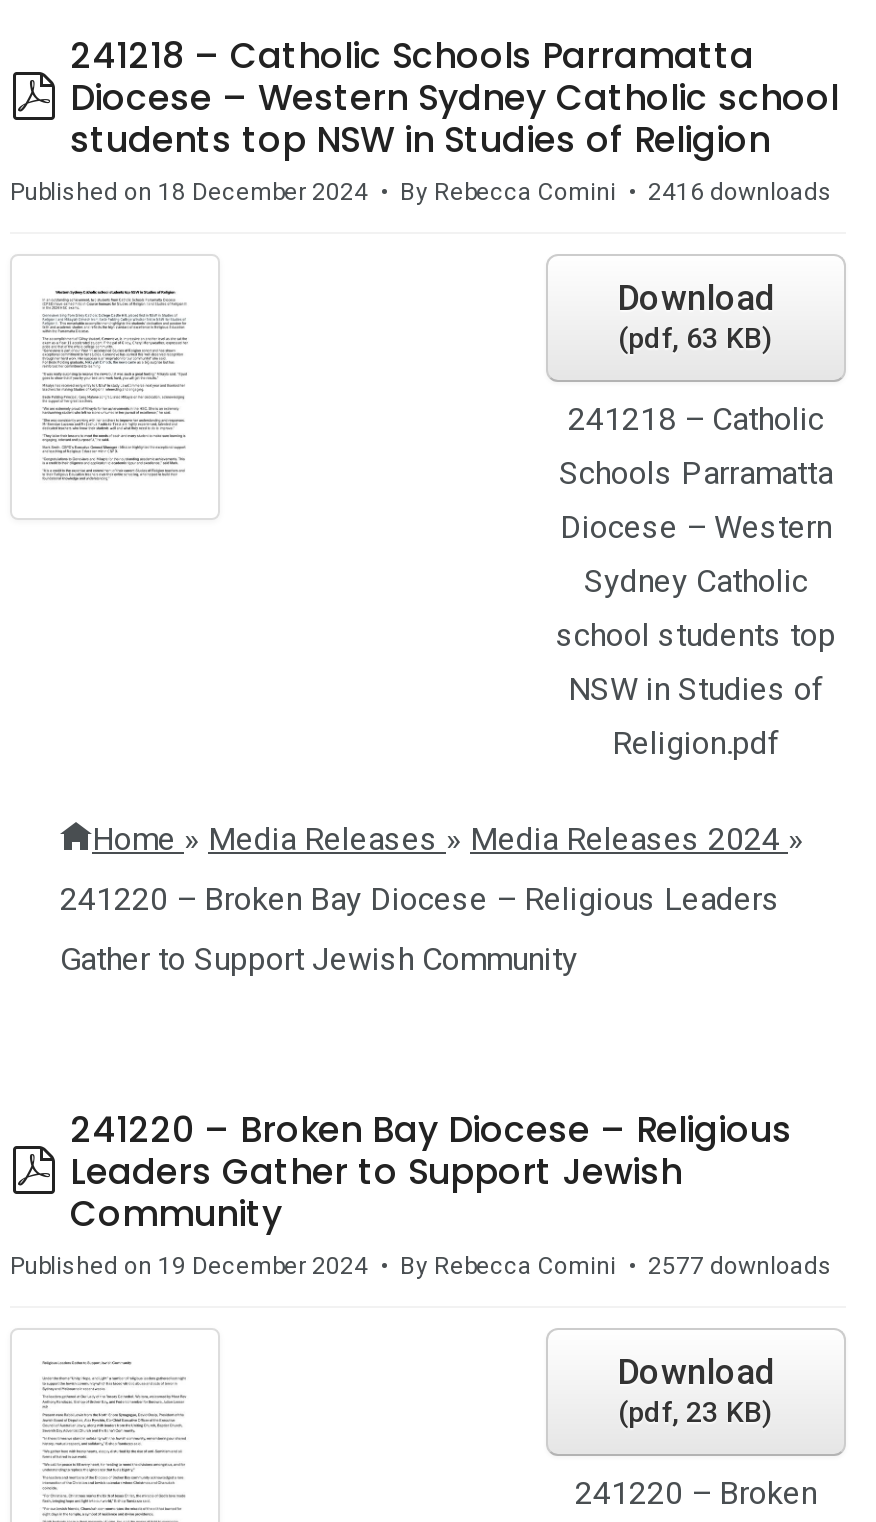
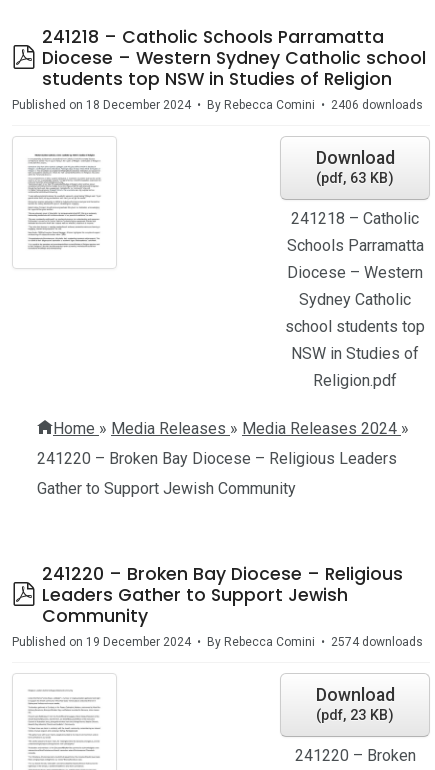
[642,179,832,207] 2416 downloads -> [328,98,423,112] 2406 downloads
[642,1253,832,1281] 2577 downloads -> [328,635,423,649] 2574 downloads

